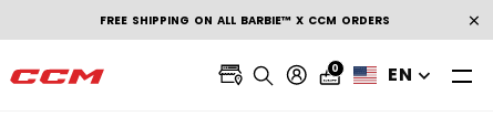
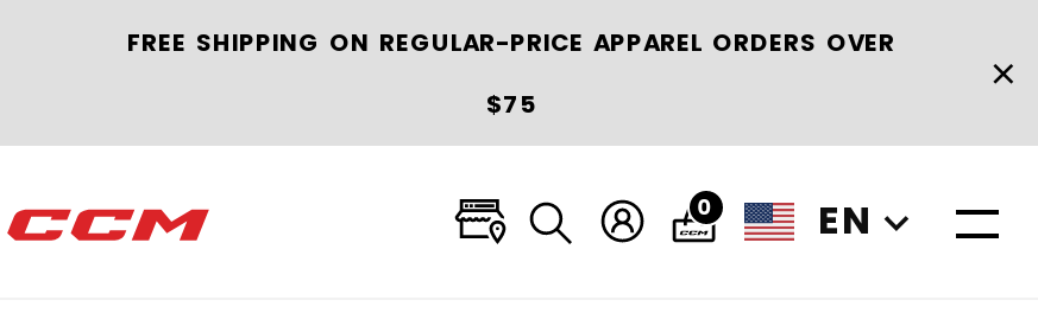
[100,12,390,29] FREE SHIPPING ON ALL BARBIE™ X CCM ORDERS -> [127,25,895,122] FREE SHIPPING ON REGULAR-PRICE APPAREL ORDERS OVER | $75

